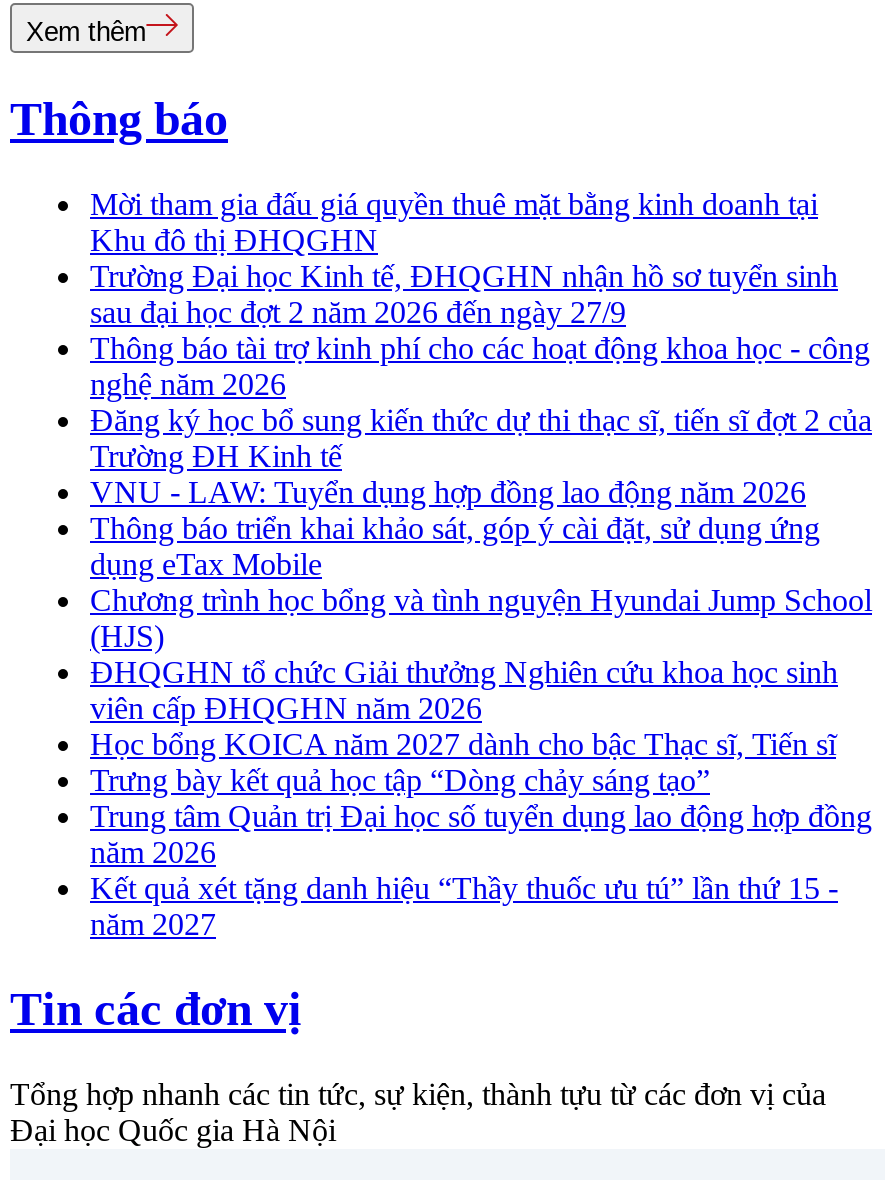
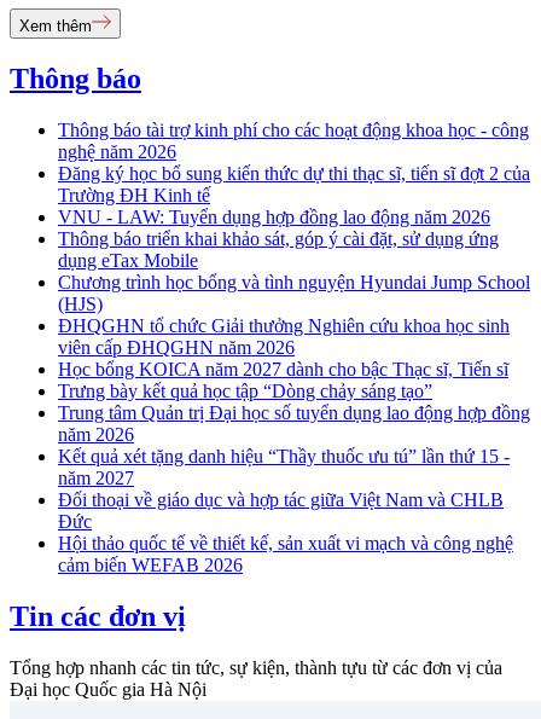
[90,187,838,329] Mời tham gia đấu giá quyền thuê mặt bằng kinh doanh tại | Khu đô thị ĐHQGHN | Trường Đại học Kinh tế, ĐHQGHN nhận hồ sơ tuyển sinh | sau đại học đợt 2 năm 2026 đến ngày 27/9 -> none
moved [90,331,872,941] -> [58,120,530,488]: Thông báo tài trợ kinh phí cho các hoạt động khoa học - công | nghệ năm 2026 | Đăng ký học bổ sung kiến thức dự thi thạc sĩ, tiến sĩ đợt 2 của | ... | Kết quả xét tặng danh hiệu “Thầy thuốc ưu tú” lần thứ 15 - | năm 2027
none -> [58,490,513,575] Đối thoại về giáo dục và hợp tác giữa Việt Nam và CHLB | Đức | Hội thảo quốc tế về thiết kế, sản xuất vi mạch và công nghệ | cảm biến WEFAB 2026

